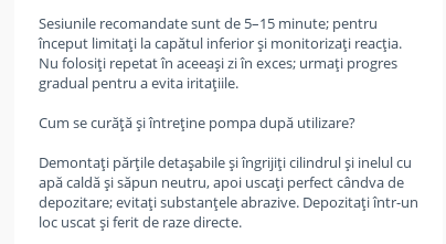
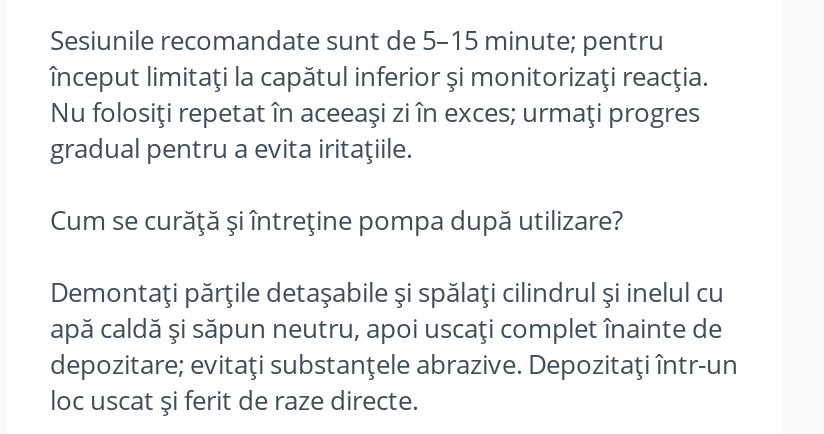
[39,152,412,172] Demontați părțile detașabile și îngrijiți cilindrul și inelul cu -> [50,274,724,310] Demontați părțile detașabile și spălați cilindrul și inelul cu
[39,172,404,192] apă caldă și săpun neutru, apoi uscați perfect cândva de -> [50,310,722,346] apă caldă și săpun neutru, apoi uscați complet înainte de

